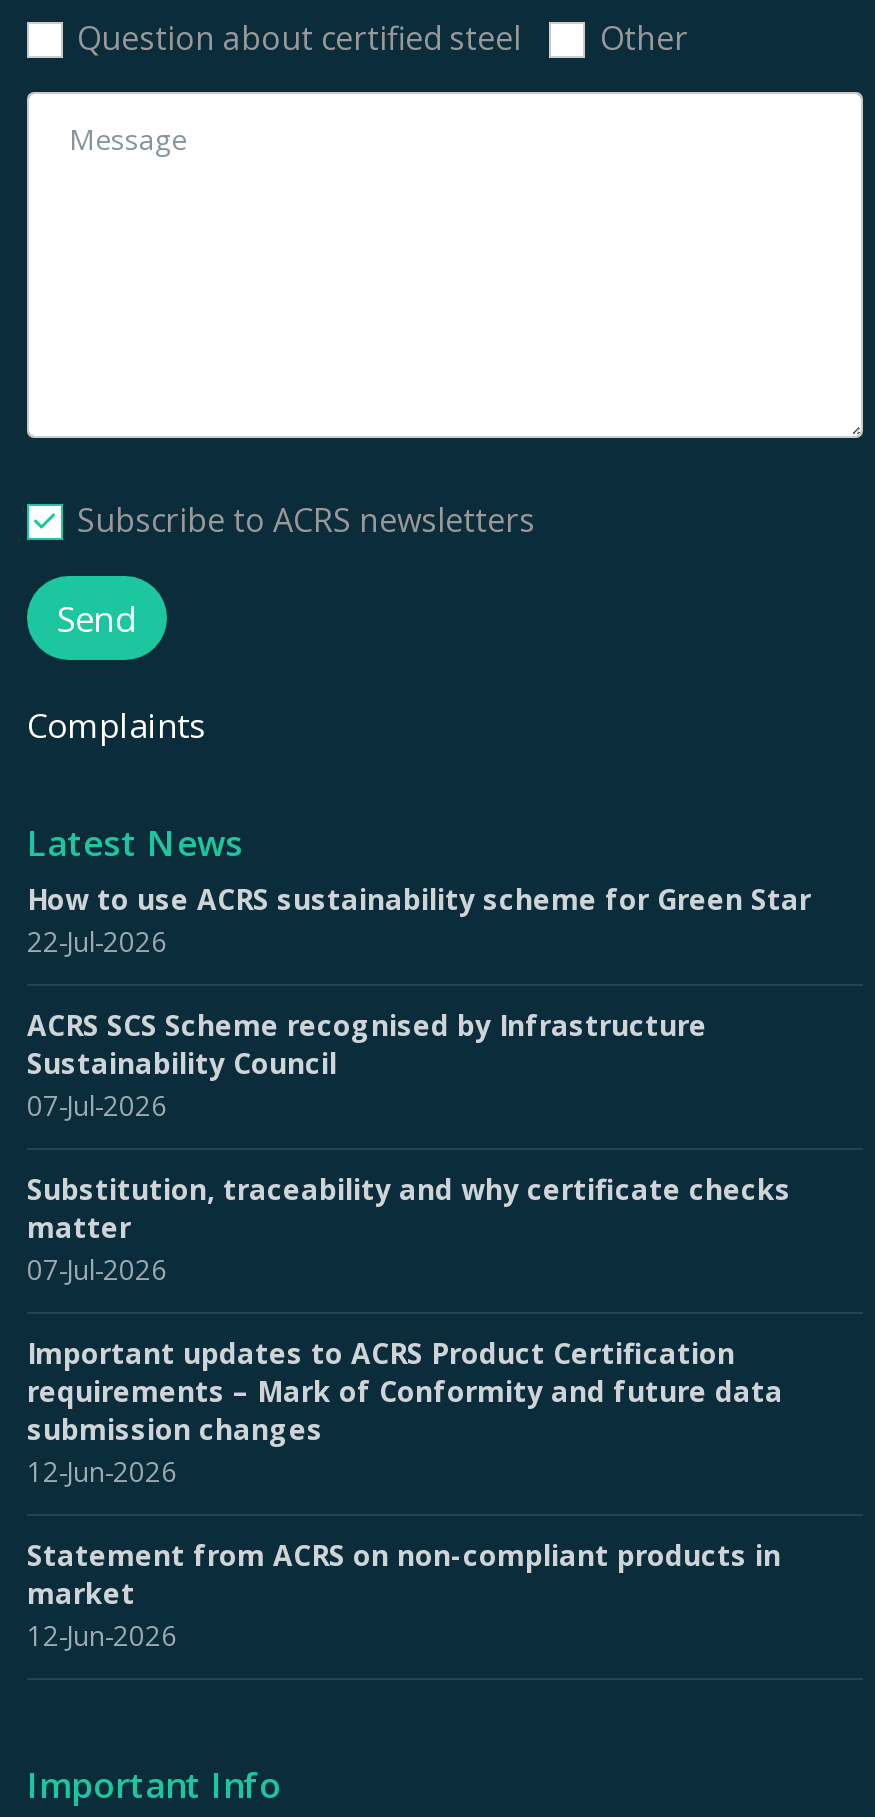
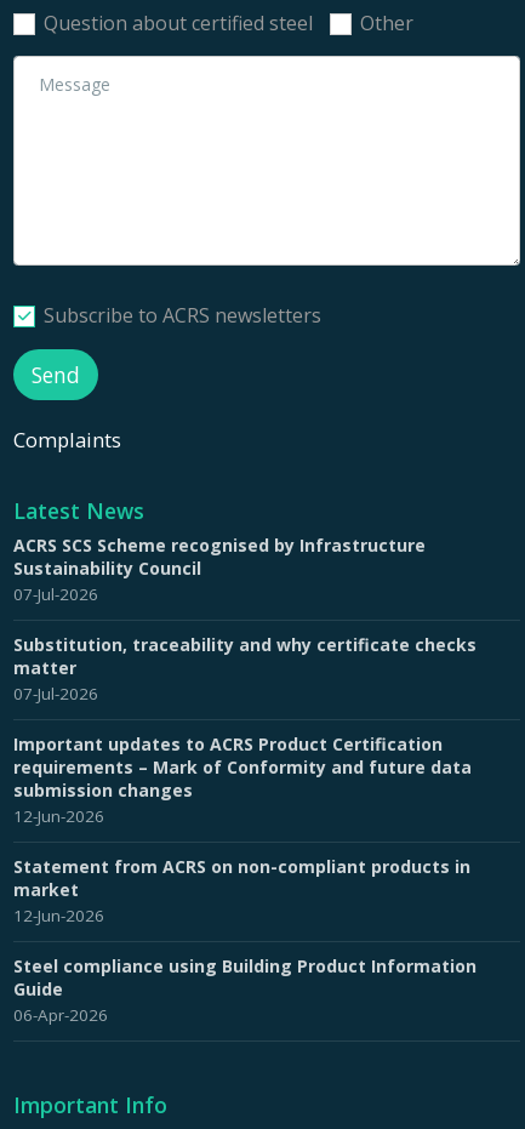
[27,881,811,961] How to use ACRS sustainability scheme for Green Star | 22-Jul-2026 -> none
moved [27,1007,791,1655] -> [13,534,477,927]: ACRS SCS Scheme recognised by Infrastructure | Sustainability Council | 07-Jul-2026 | ... | market | 12-Jun-2026
none -> [13,955,477,1026] Steel compliance using Building Product Information | Guide | 06-Apr-2026

